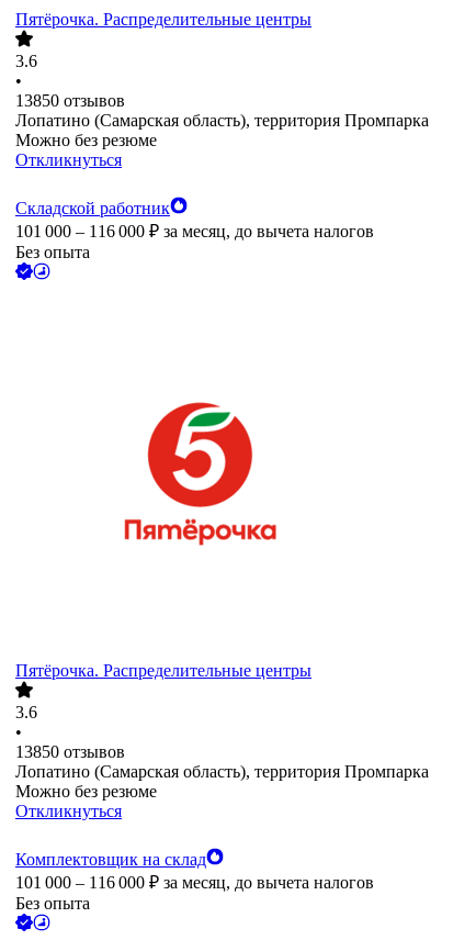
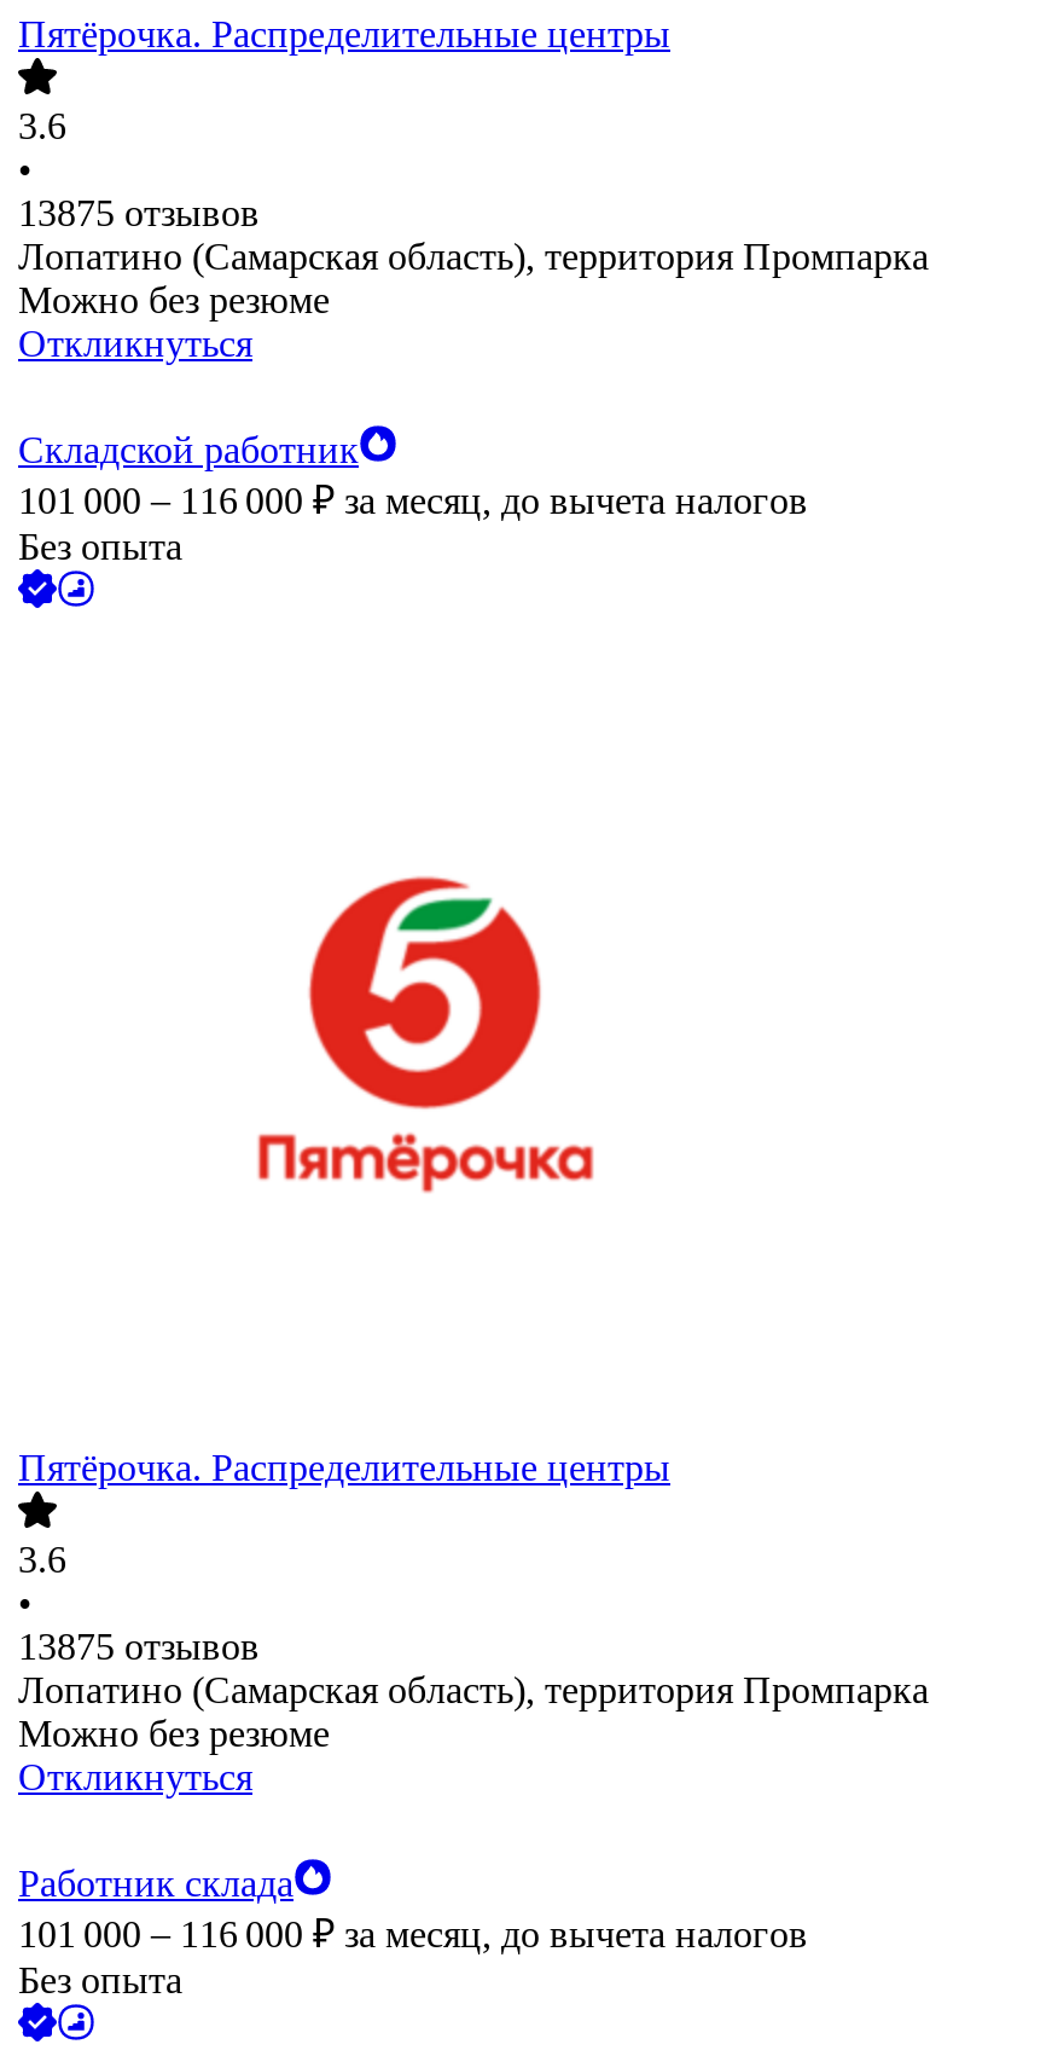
[15,91,125,110] 13850 отзывов -> [18,193,260,234] 13875 отзывов
[15,743,125,761] 13850 отзывов -> [18,1626,260,1668] 13875 отзывов
[15,850,206,869] Комплектовщик на склад -> [18,1863,293,1904] Работник склада

